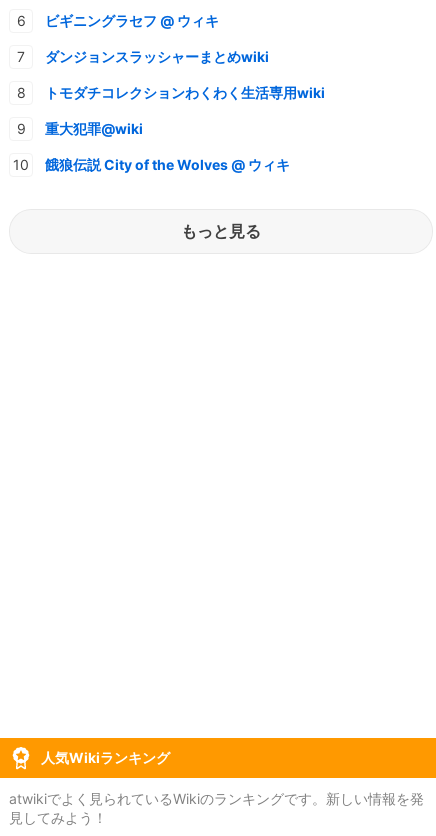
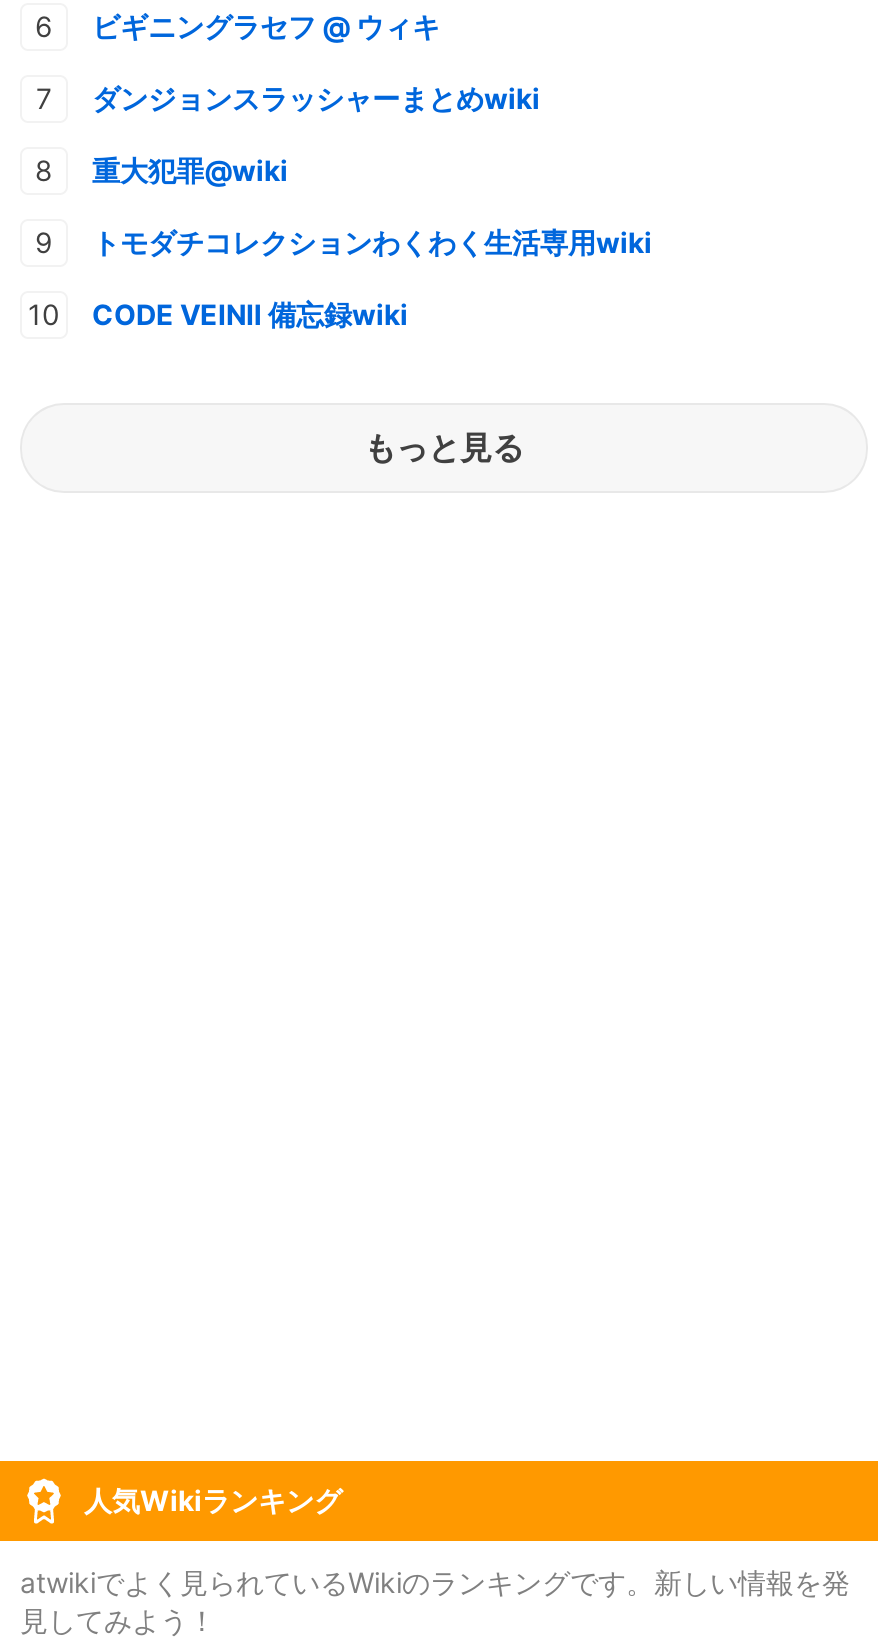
moved [45,84,325,101] -> [92,224,652,258]: トモダチコレクションわくわく生活専用wiki
moved [45,120,143,137] -> [92,152,288,186]: 重大犯罪@wiki
[45,156,290,173] 餓狼伝説 City of the Wolves @ ウィキ -> [92,296,408,330] CODE VEINⅡ 備忘録wiki

